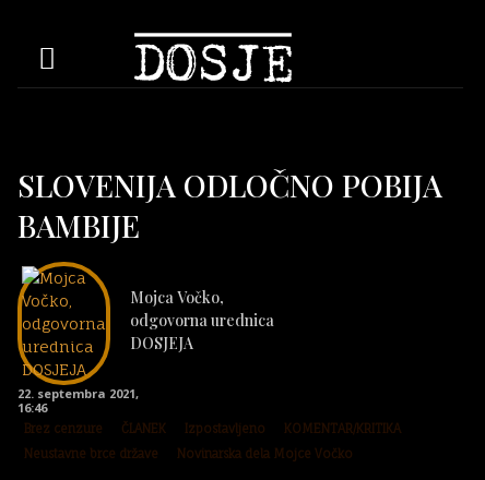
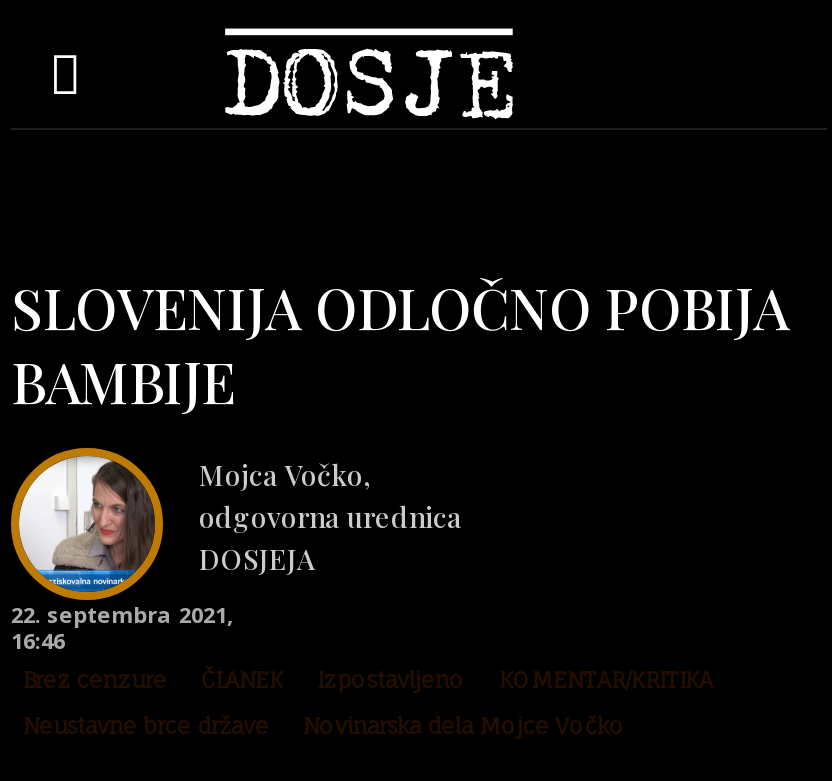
[16,262,105,382] [image] -> [11,452,165,594] [image]

